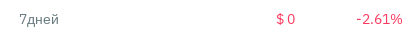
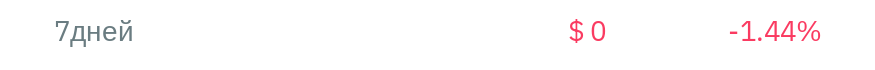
[356,10,403,28] -2.61% -> [728,13,822,49] -1.44%

